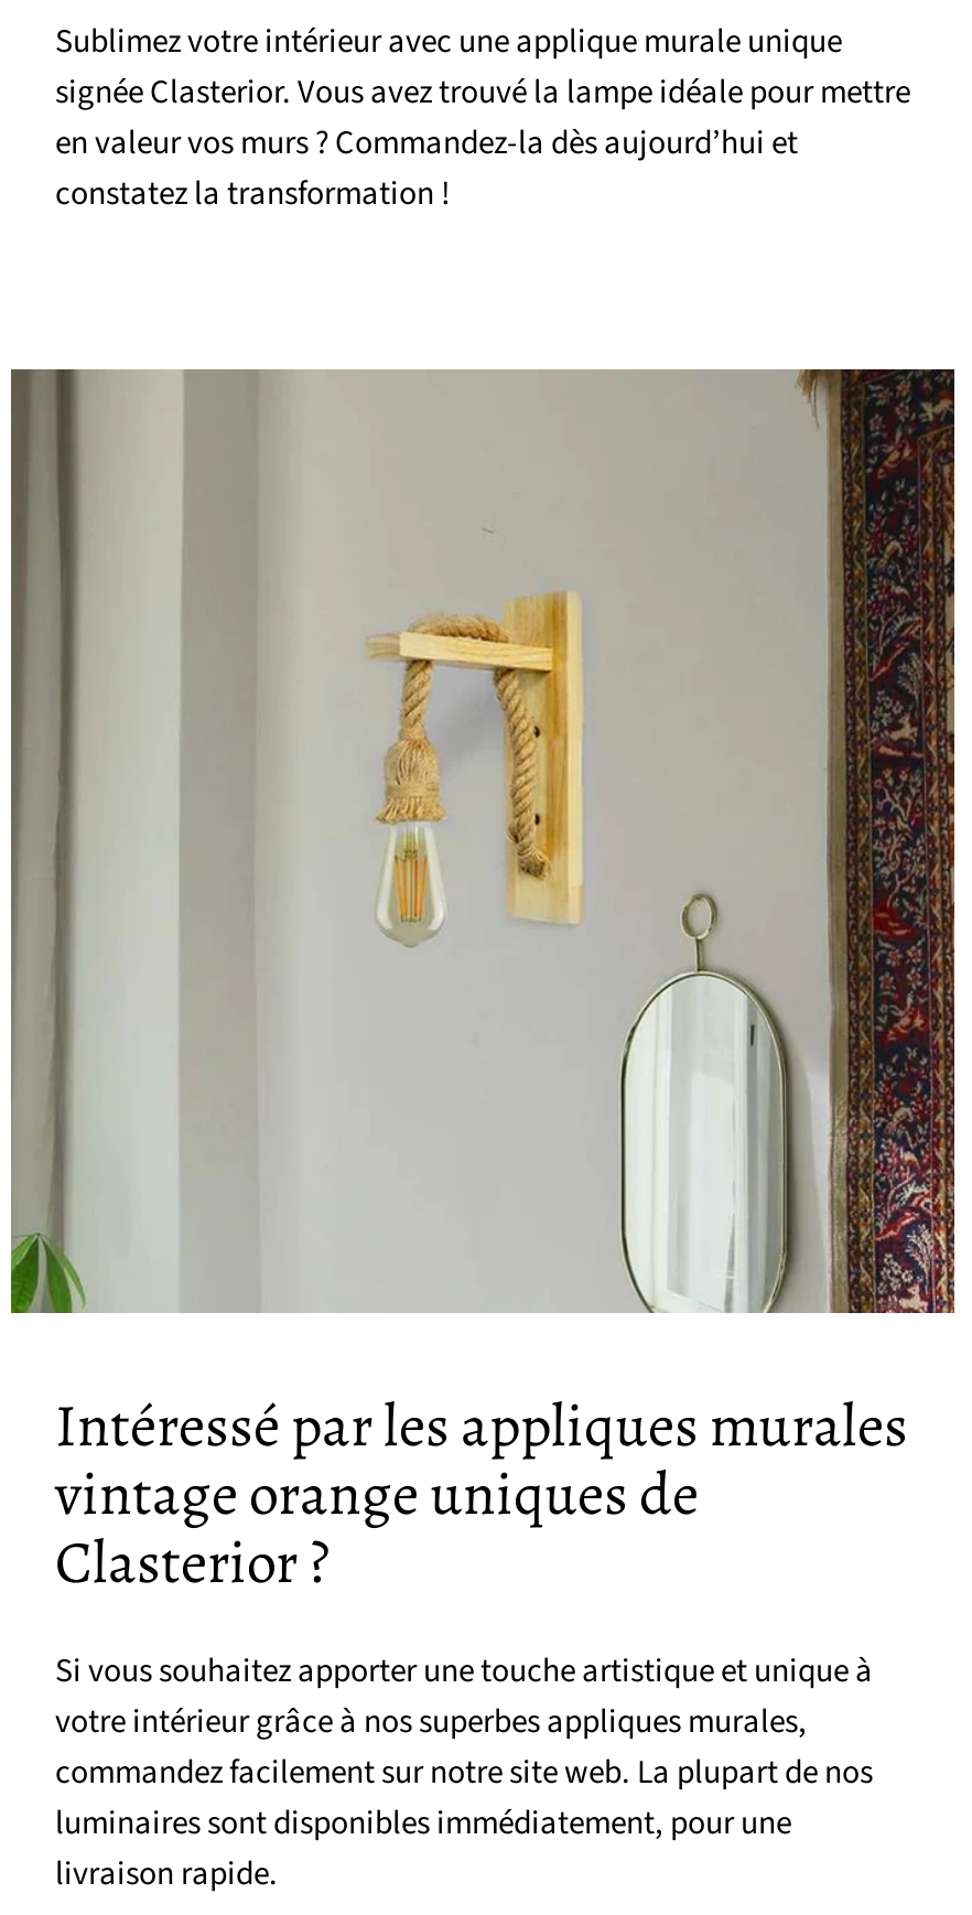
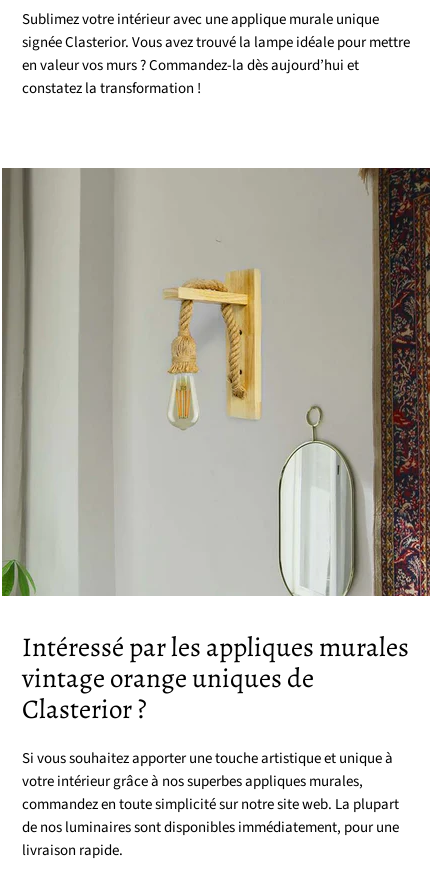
[55,1750,873,1847] commandez facilement sur notre site web. La plupart de nos | luminaires sont disponibles immédiatement, pour une -> [22,794,399,838] commandez en toute simplicité sur notre site web. La plupart | de nos luminaires sont disponibles immédiatement, pour une

